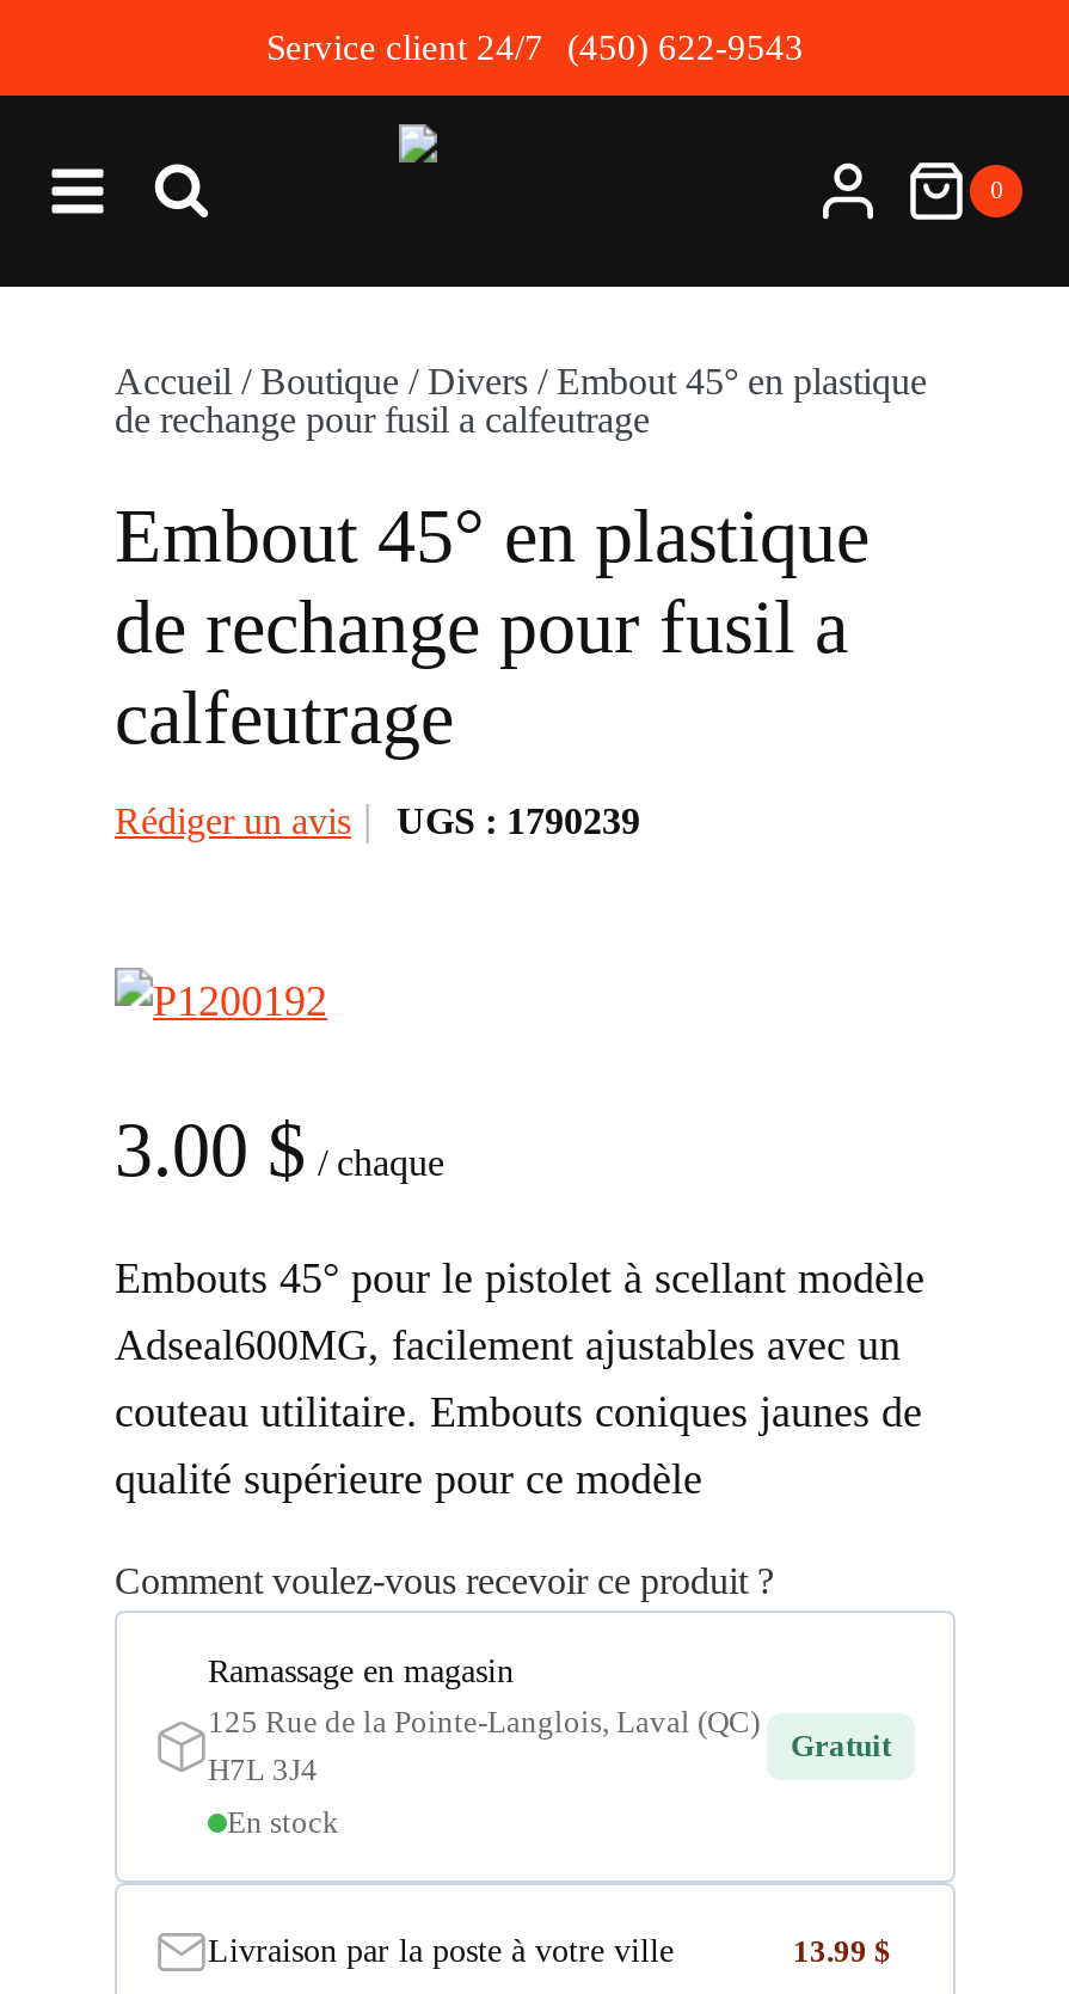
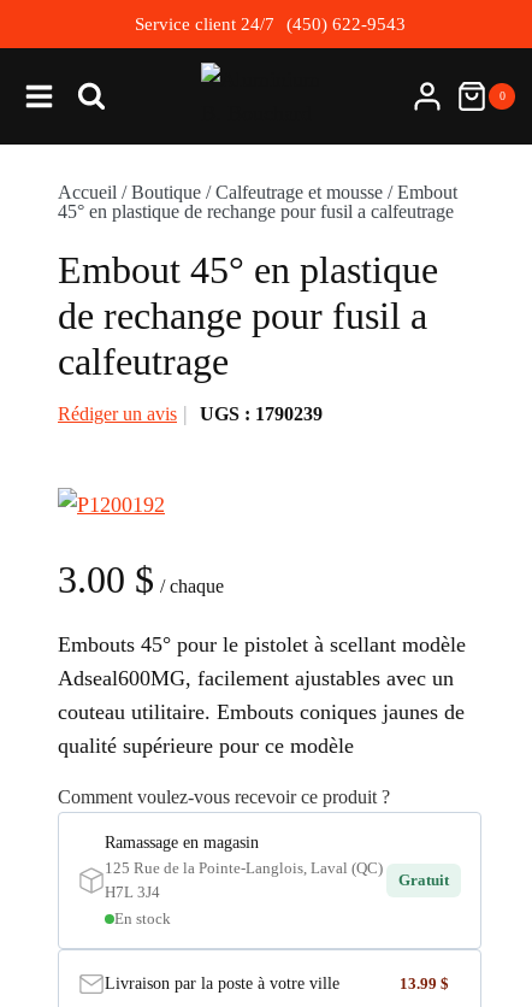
[115,361,927,440] Accueil / Boutique / Divers / Embout 45° en plastique | de rechange pour fusil a calfeutrage -> [58,182,457,222] Accueil / Boutique / Calfeutrage et mousse / Embout | 45° en plastique de rechange pour fusil a calfeutrage

